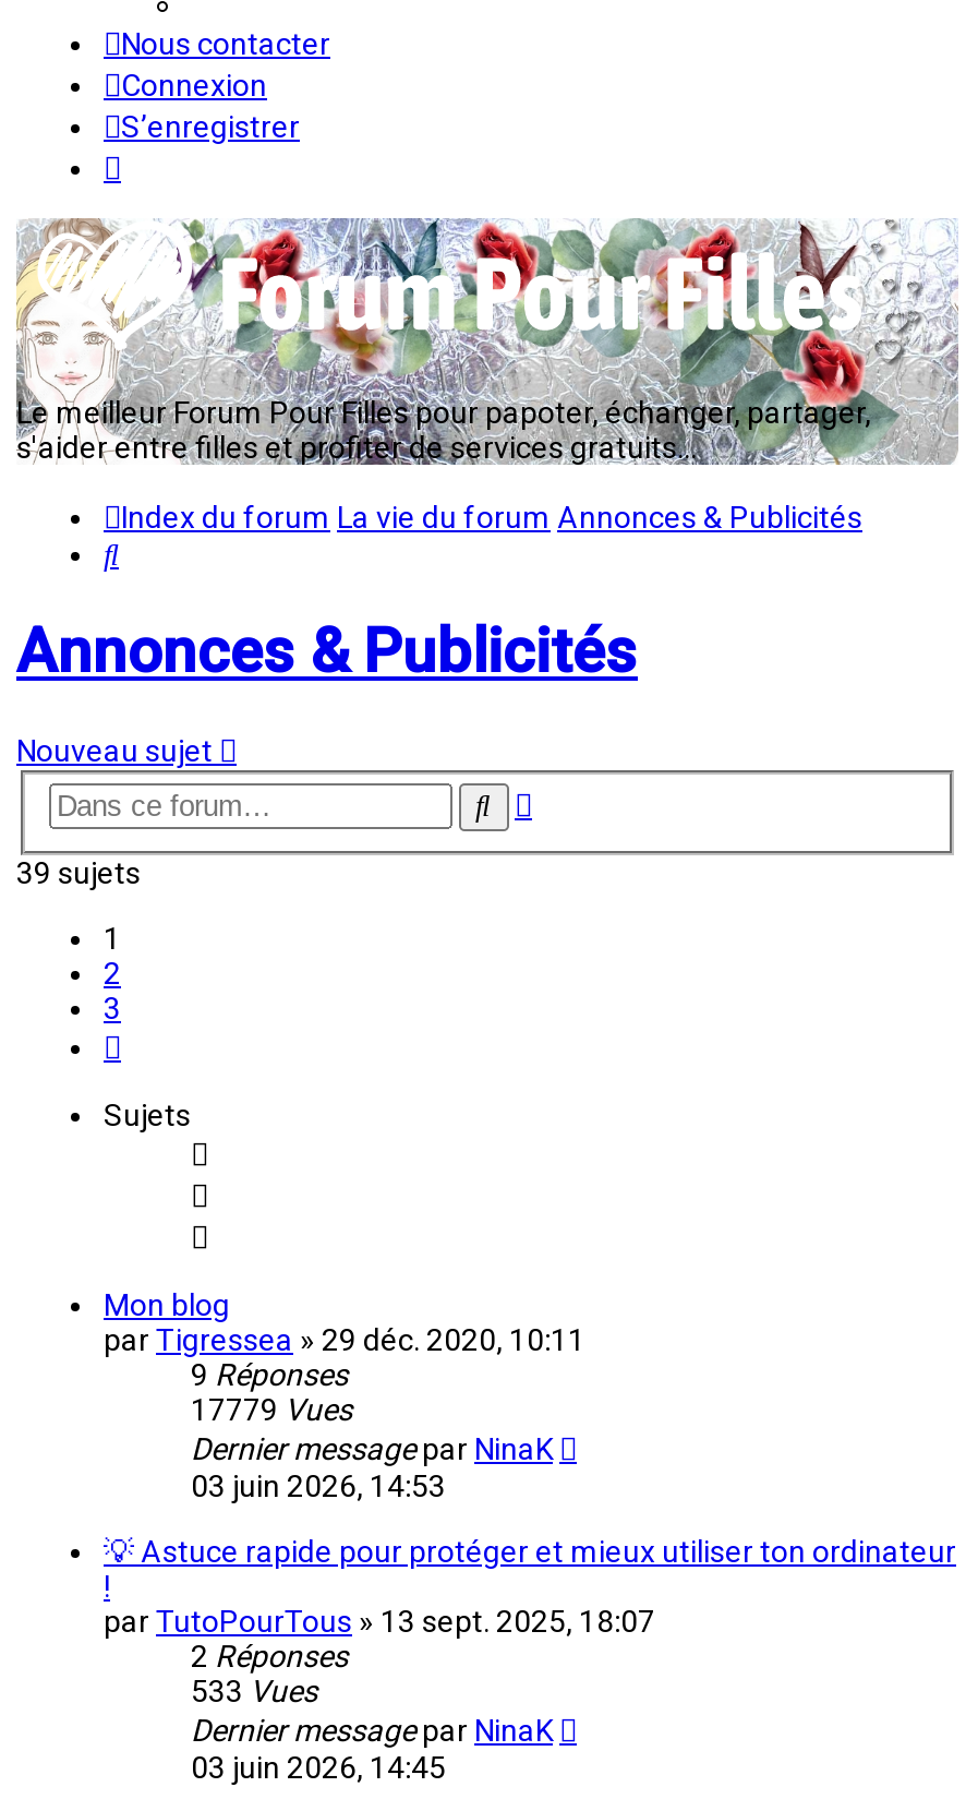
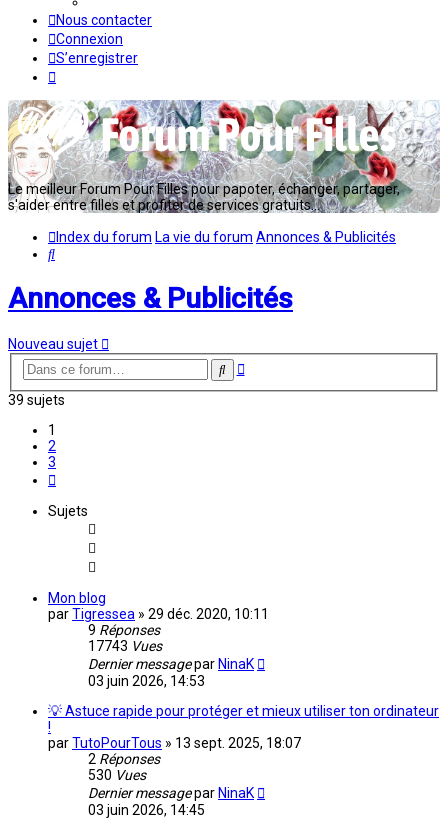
[191,1392,352,1427] 17779 Vues -> [88,638,162,654] 17743 Vues
[191,1674,317,1709] 533 Vues -> [88,767,146,783] 530 Vues

